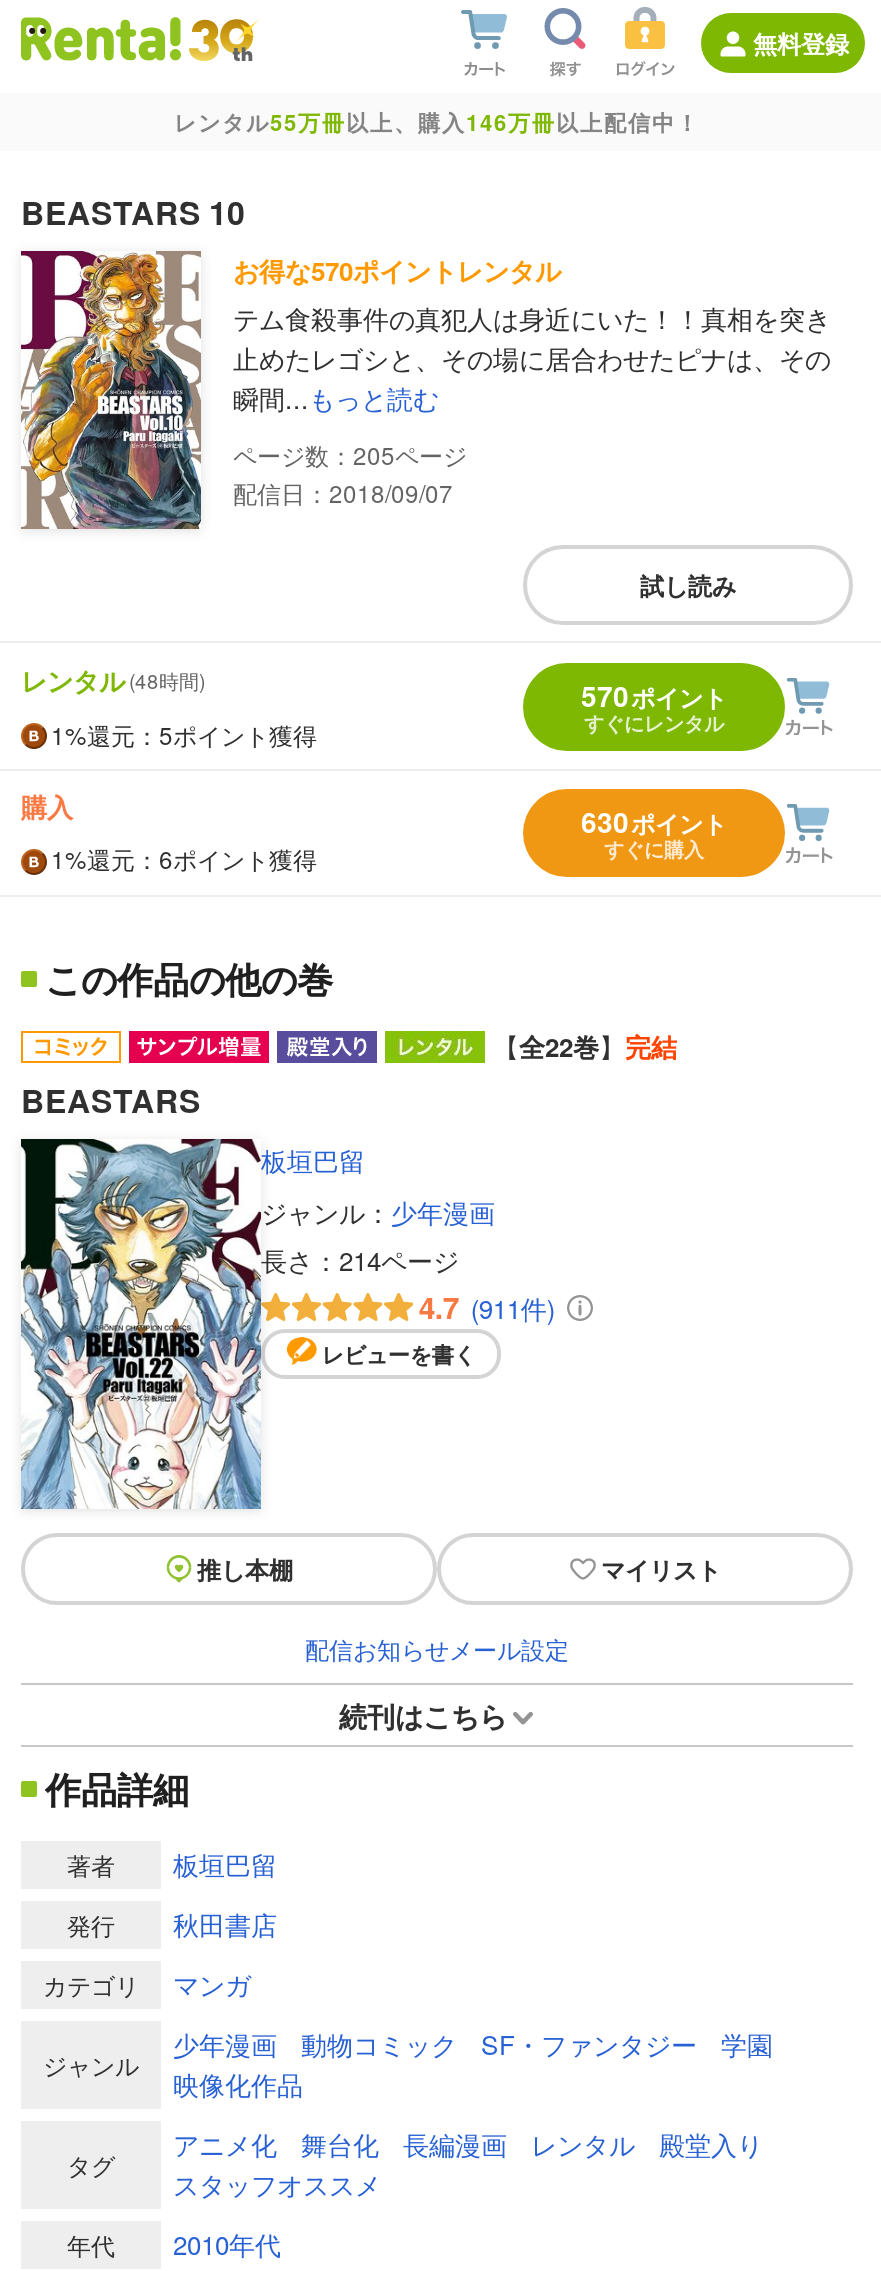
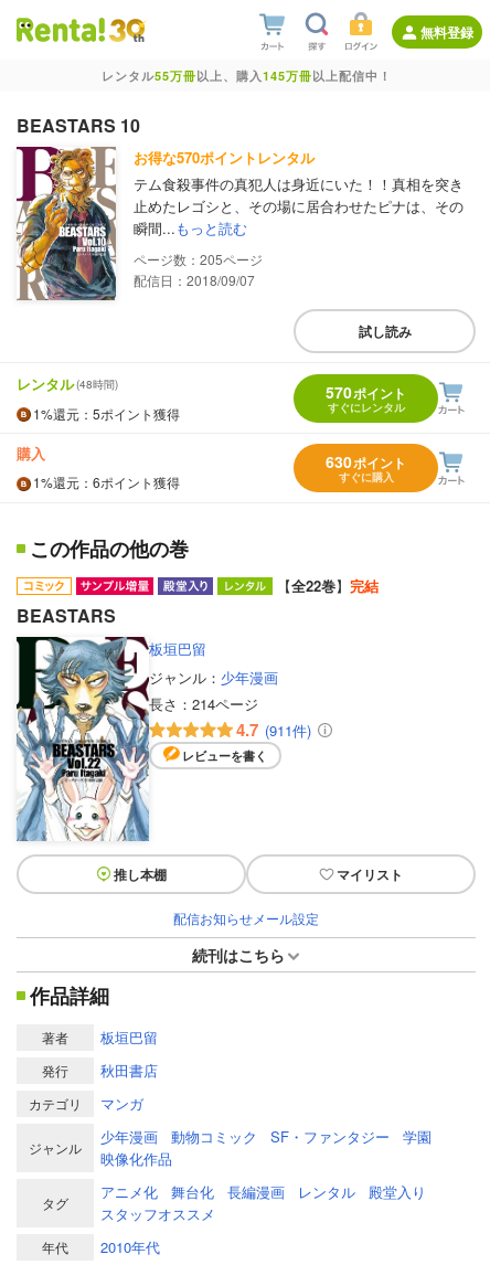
[174,107,700,137] レンタル55万冊以上、購入146万冊以上配信中！ -> [101,67,391,84] レンタル55万冊以上、購入145万冊以上配信中！

